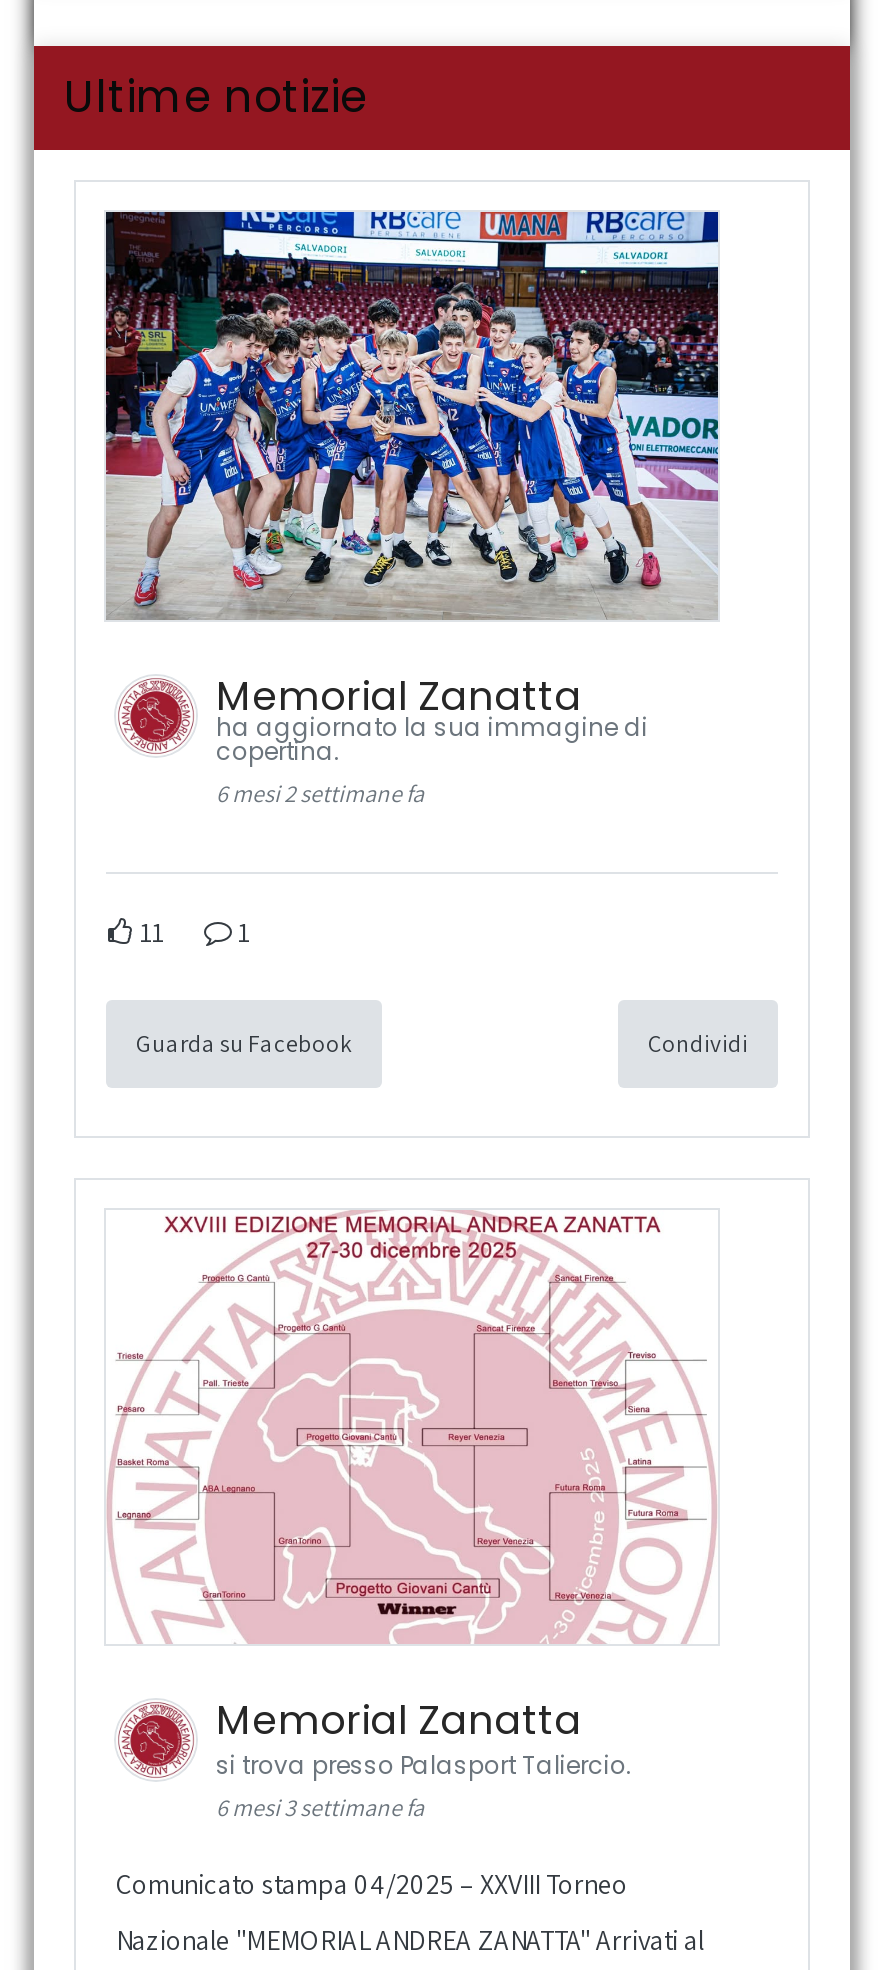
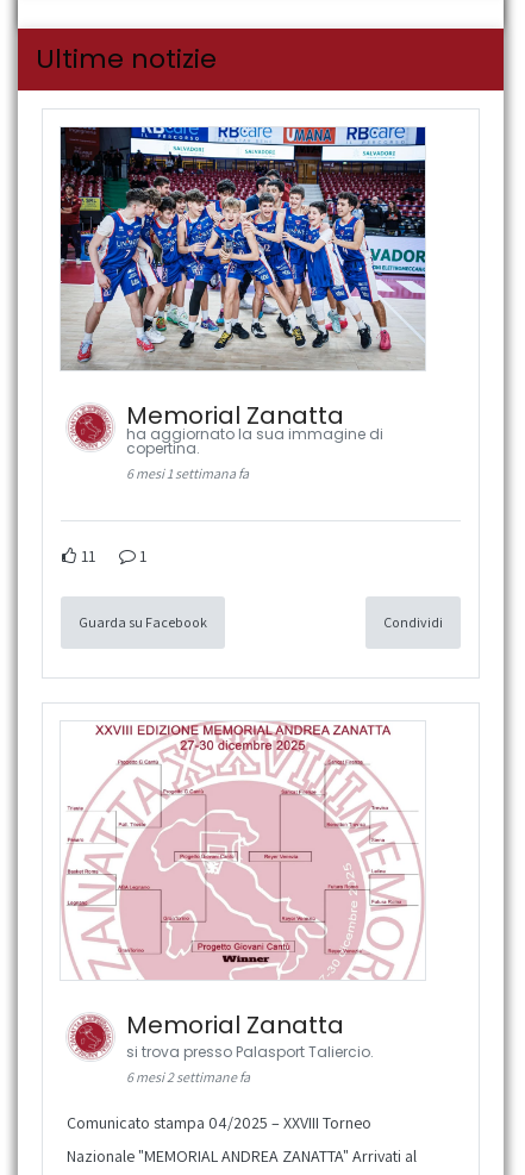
moved [216,779,424,809] -> [126,1068,250,1085]: 6 mesi 2 settimane fa
none -> [126,465,249,482] 6 mesi 1 settimana fa
[216,1792,424,1822] 6 mesi 3 settimane fa -> none

